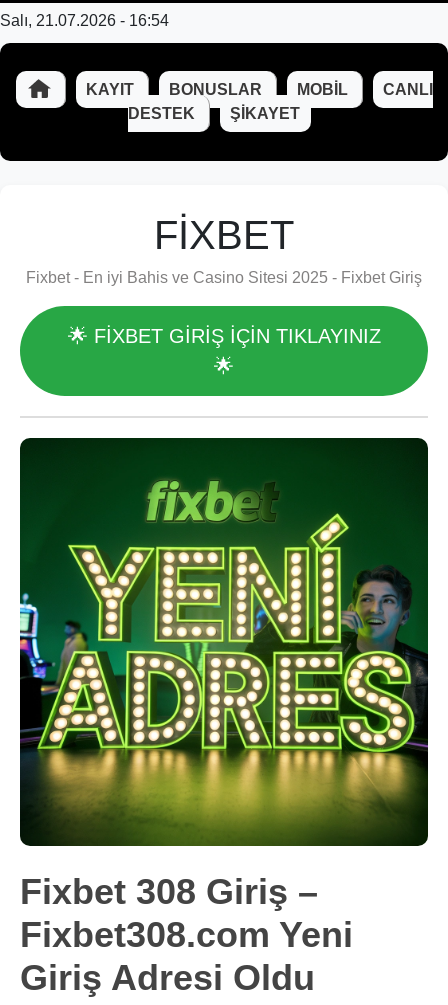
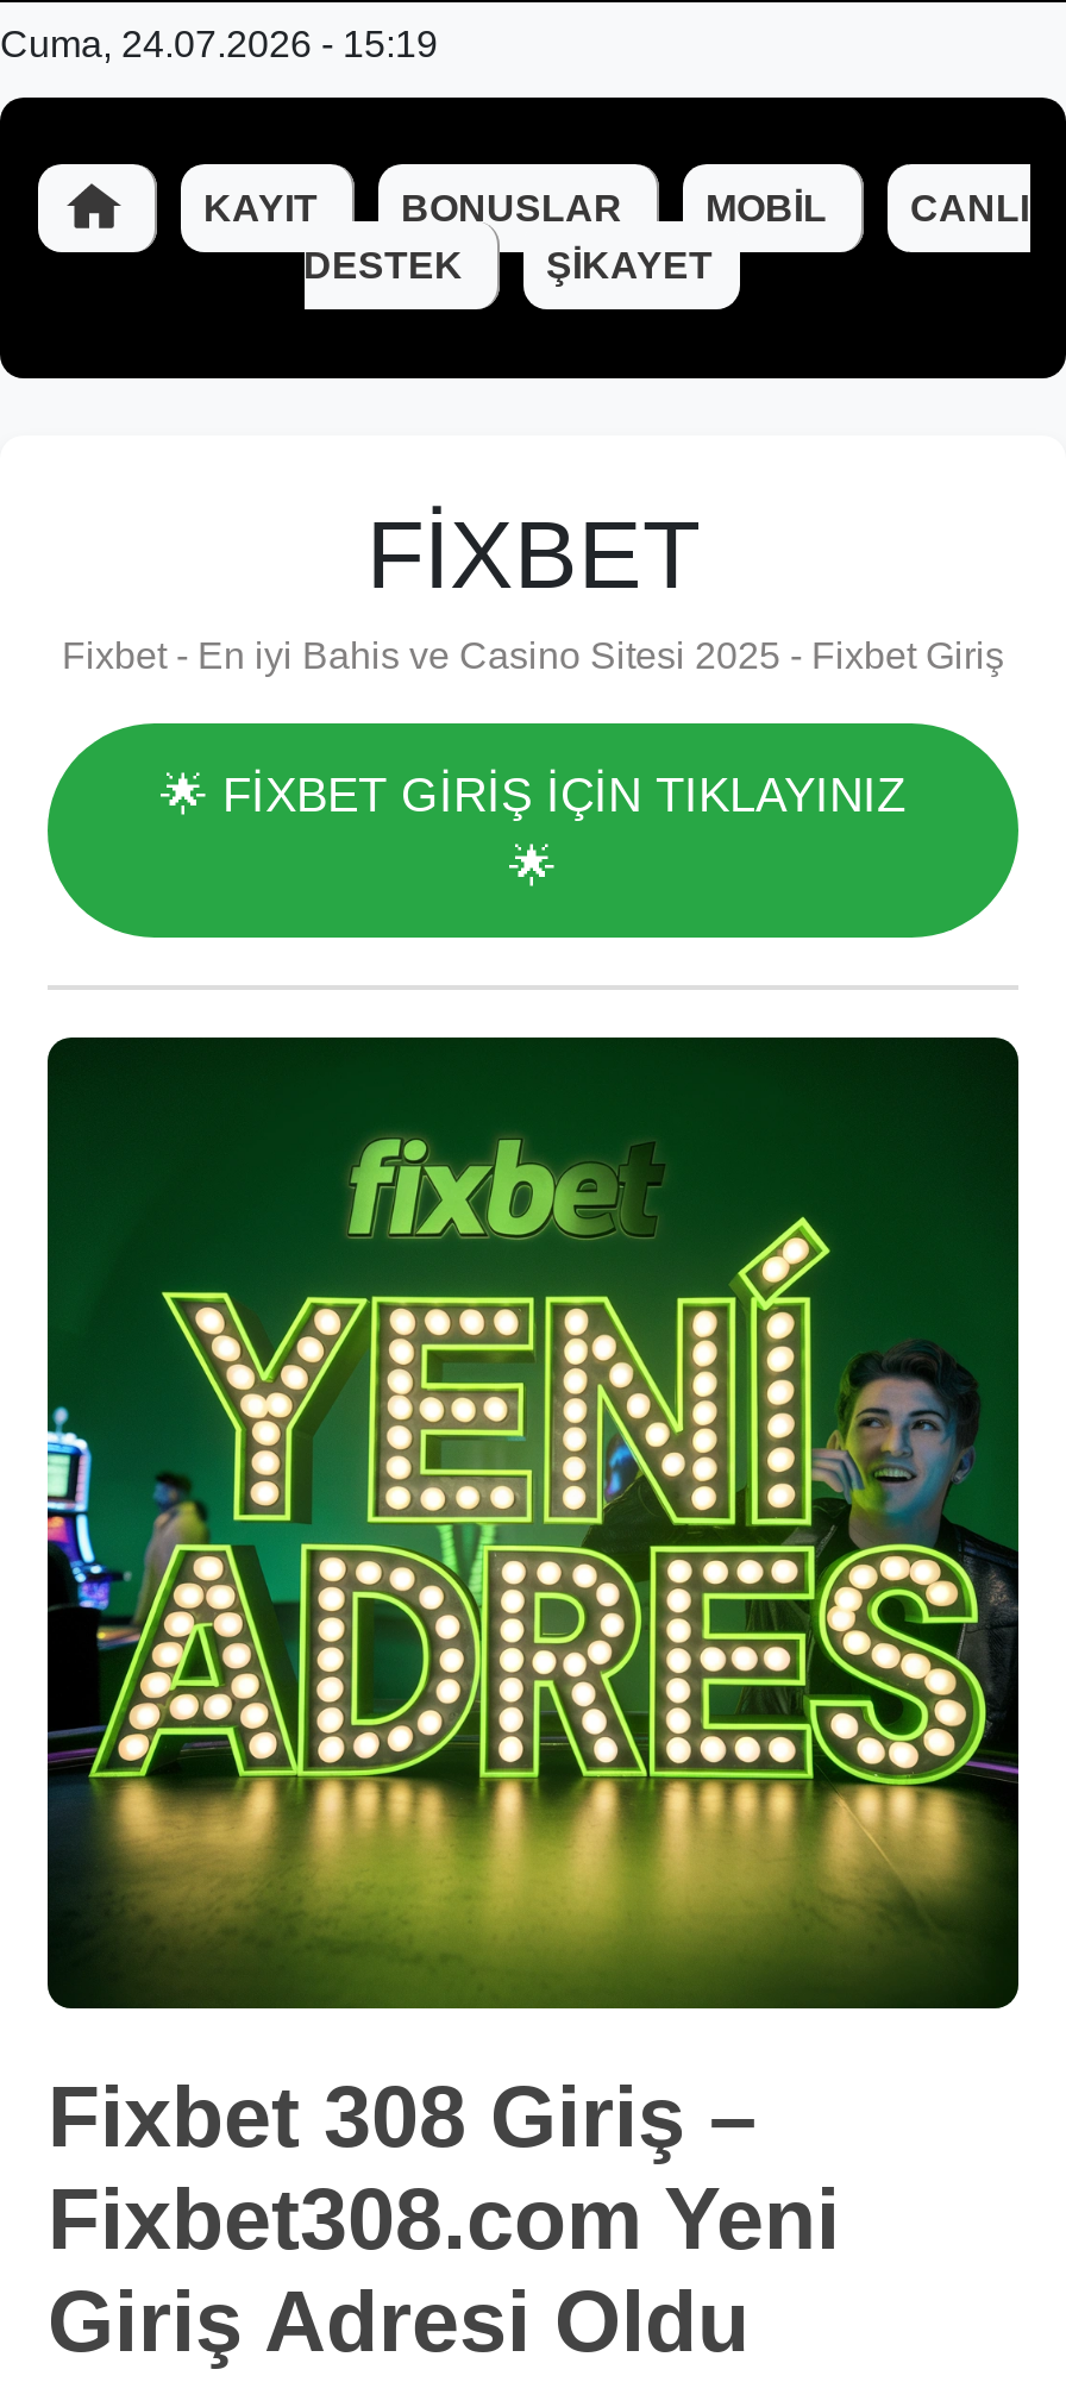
[0,12,169,29] Salı, 21.07.2026 - 16:54 -> [0,24,438,64] Cuma, 24.07.2026 - 15:19

